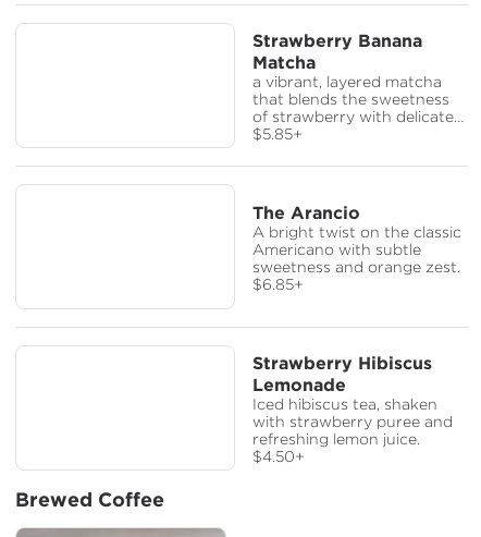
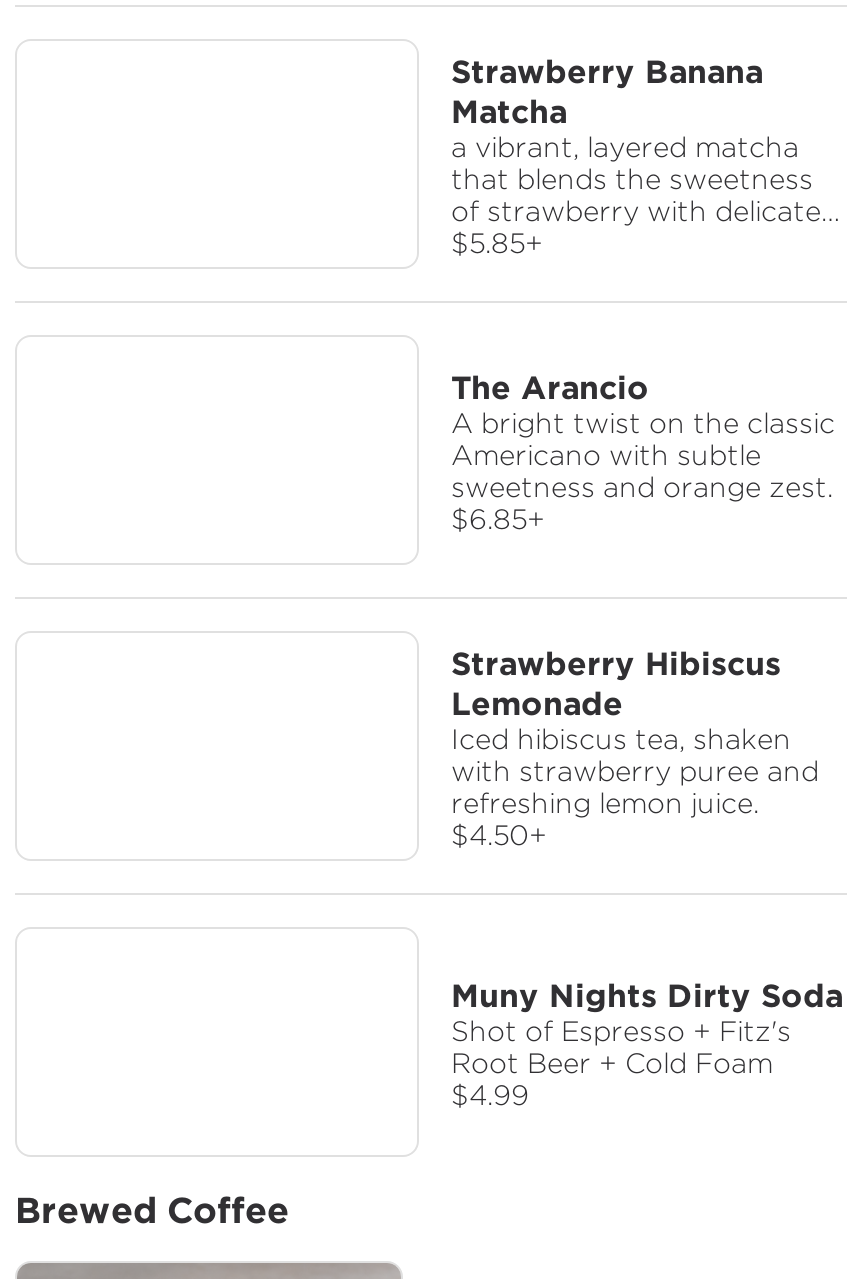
none -> [451,977,843,1109] Muny Nights Dirty Soda | Shot of Espresso + Fitz's | Root Beer + Cold Foam | $4.99

